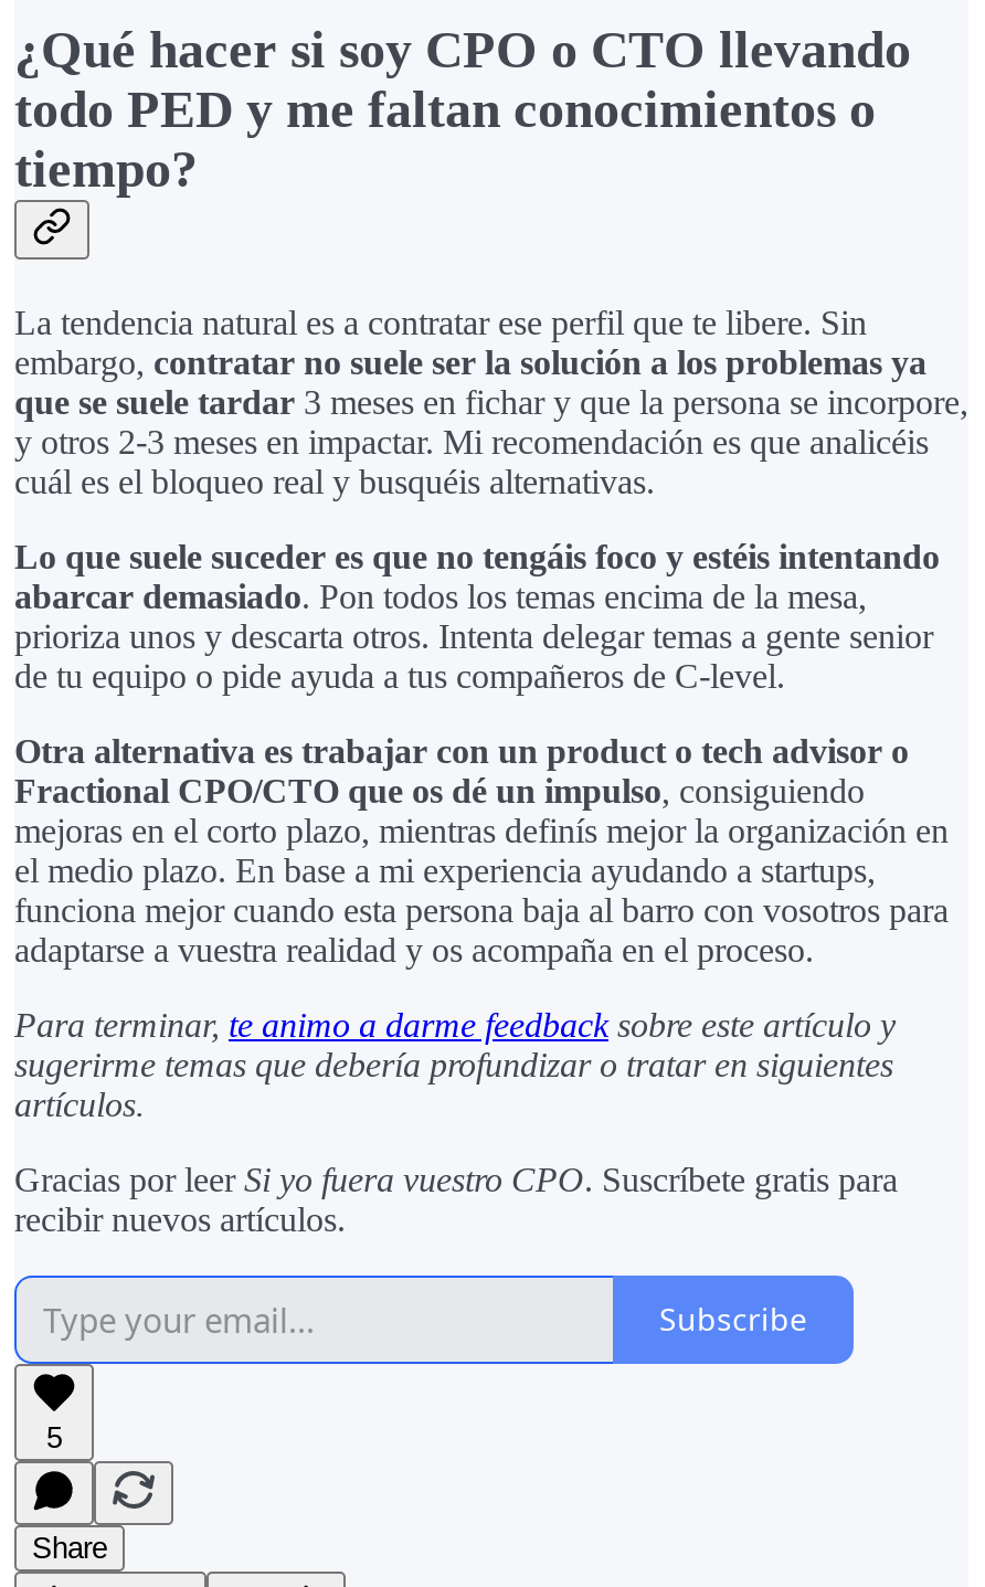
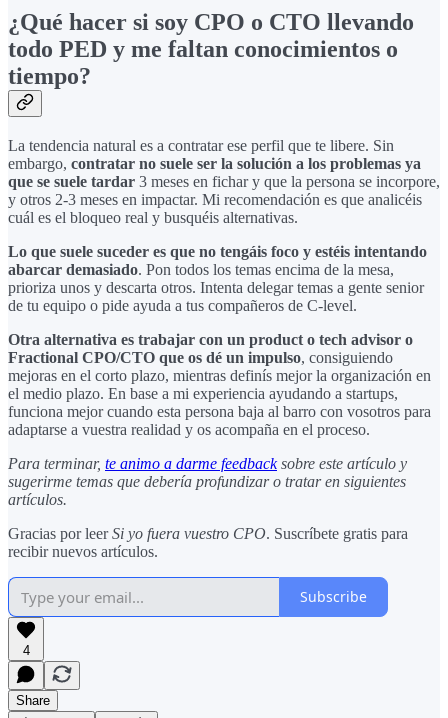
[46,1421,62,1454] 5 -> [22,643,29,658] 4

